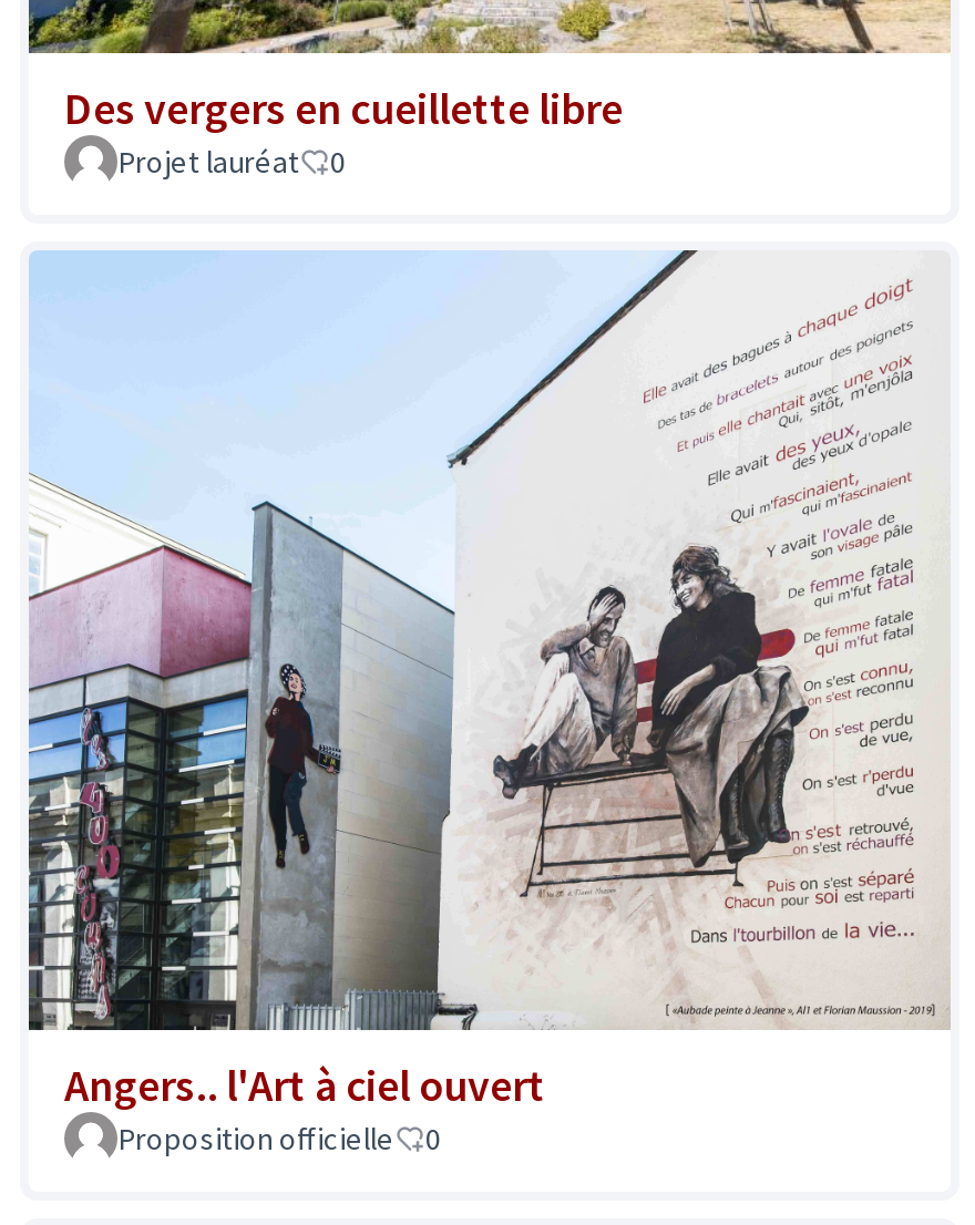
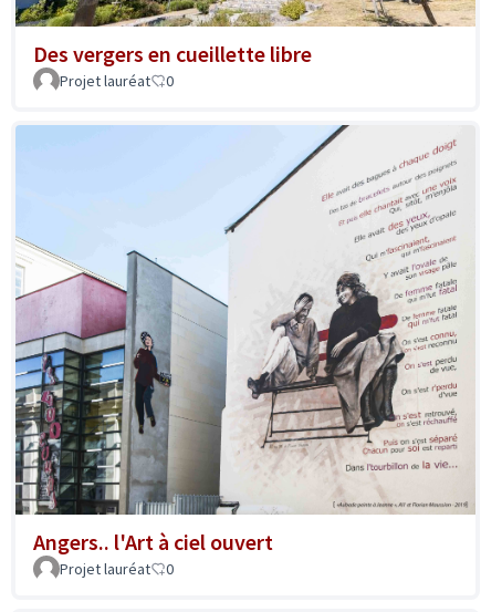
[117,1119,394,1159] Proposition officielle -> [60,559,150,579] Projet lauréat

